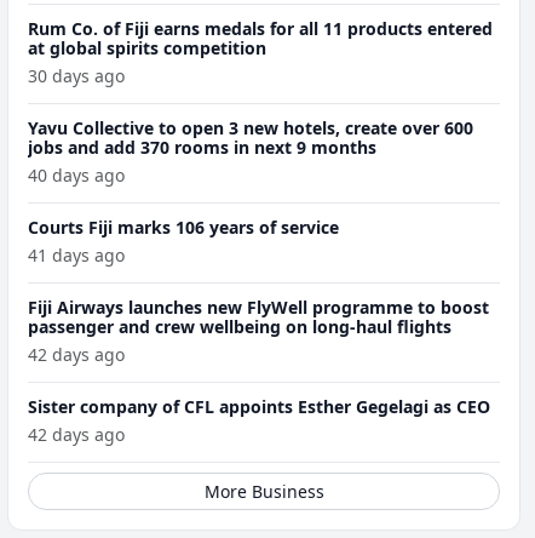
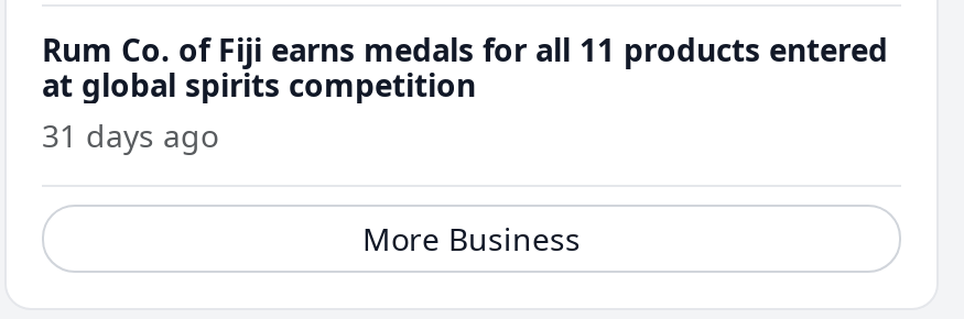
[28,64,490,446] 30 days ago | Yavu Collective to open 3 new hotels, create over 600 | jobs and add 370 rooms in next 9 months | 40 days ago | Courts Fiji marks 106 years of service | 41 days ago | Fiji Airways launches new FlyWell programme to boost | passenger and crew wellbeing on long-haul flights | 42 days ago | Sister company of CFL appoints Esther Gegelagi as CEO | 42 days ago -> [42,114,218,156] 31 days ago

